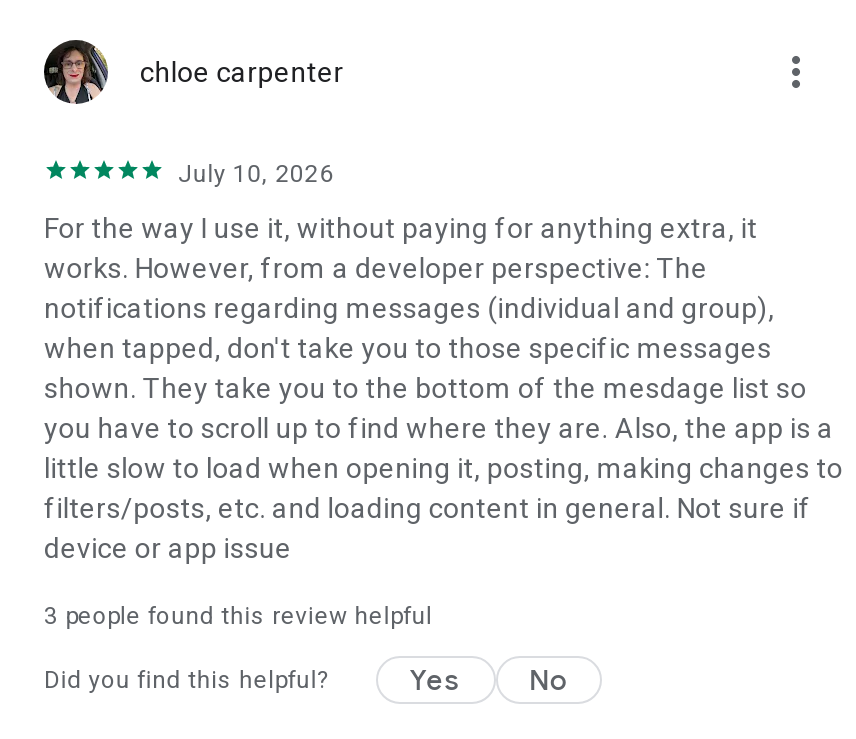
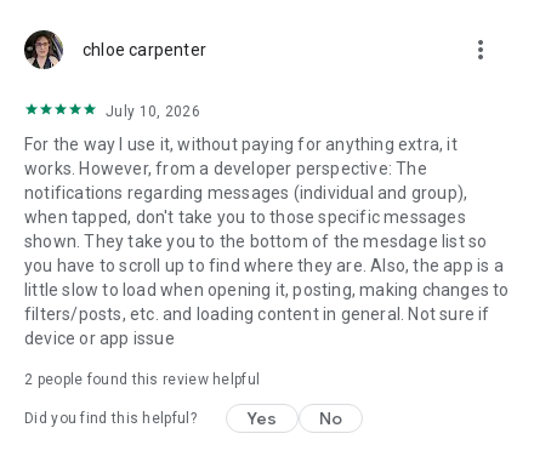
[44,602,432,630] 3 people found this review helpful -> [24,371,260,388] 2 people found this review helpful

